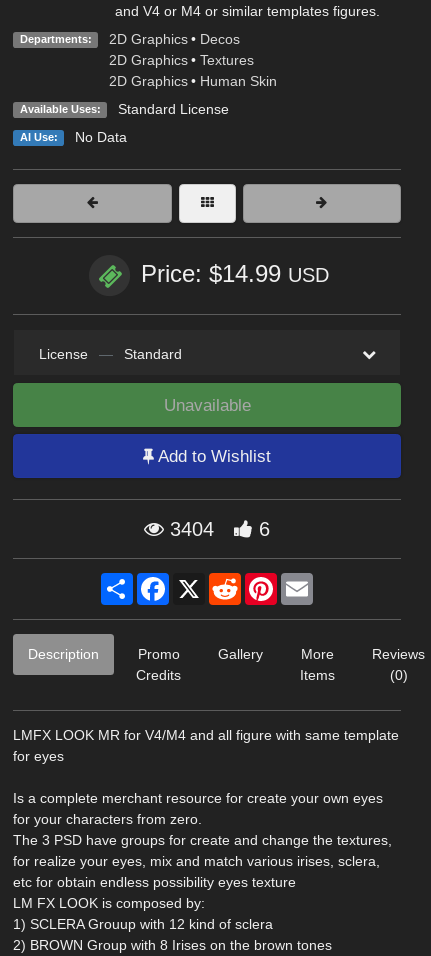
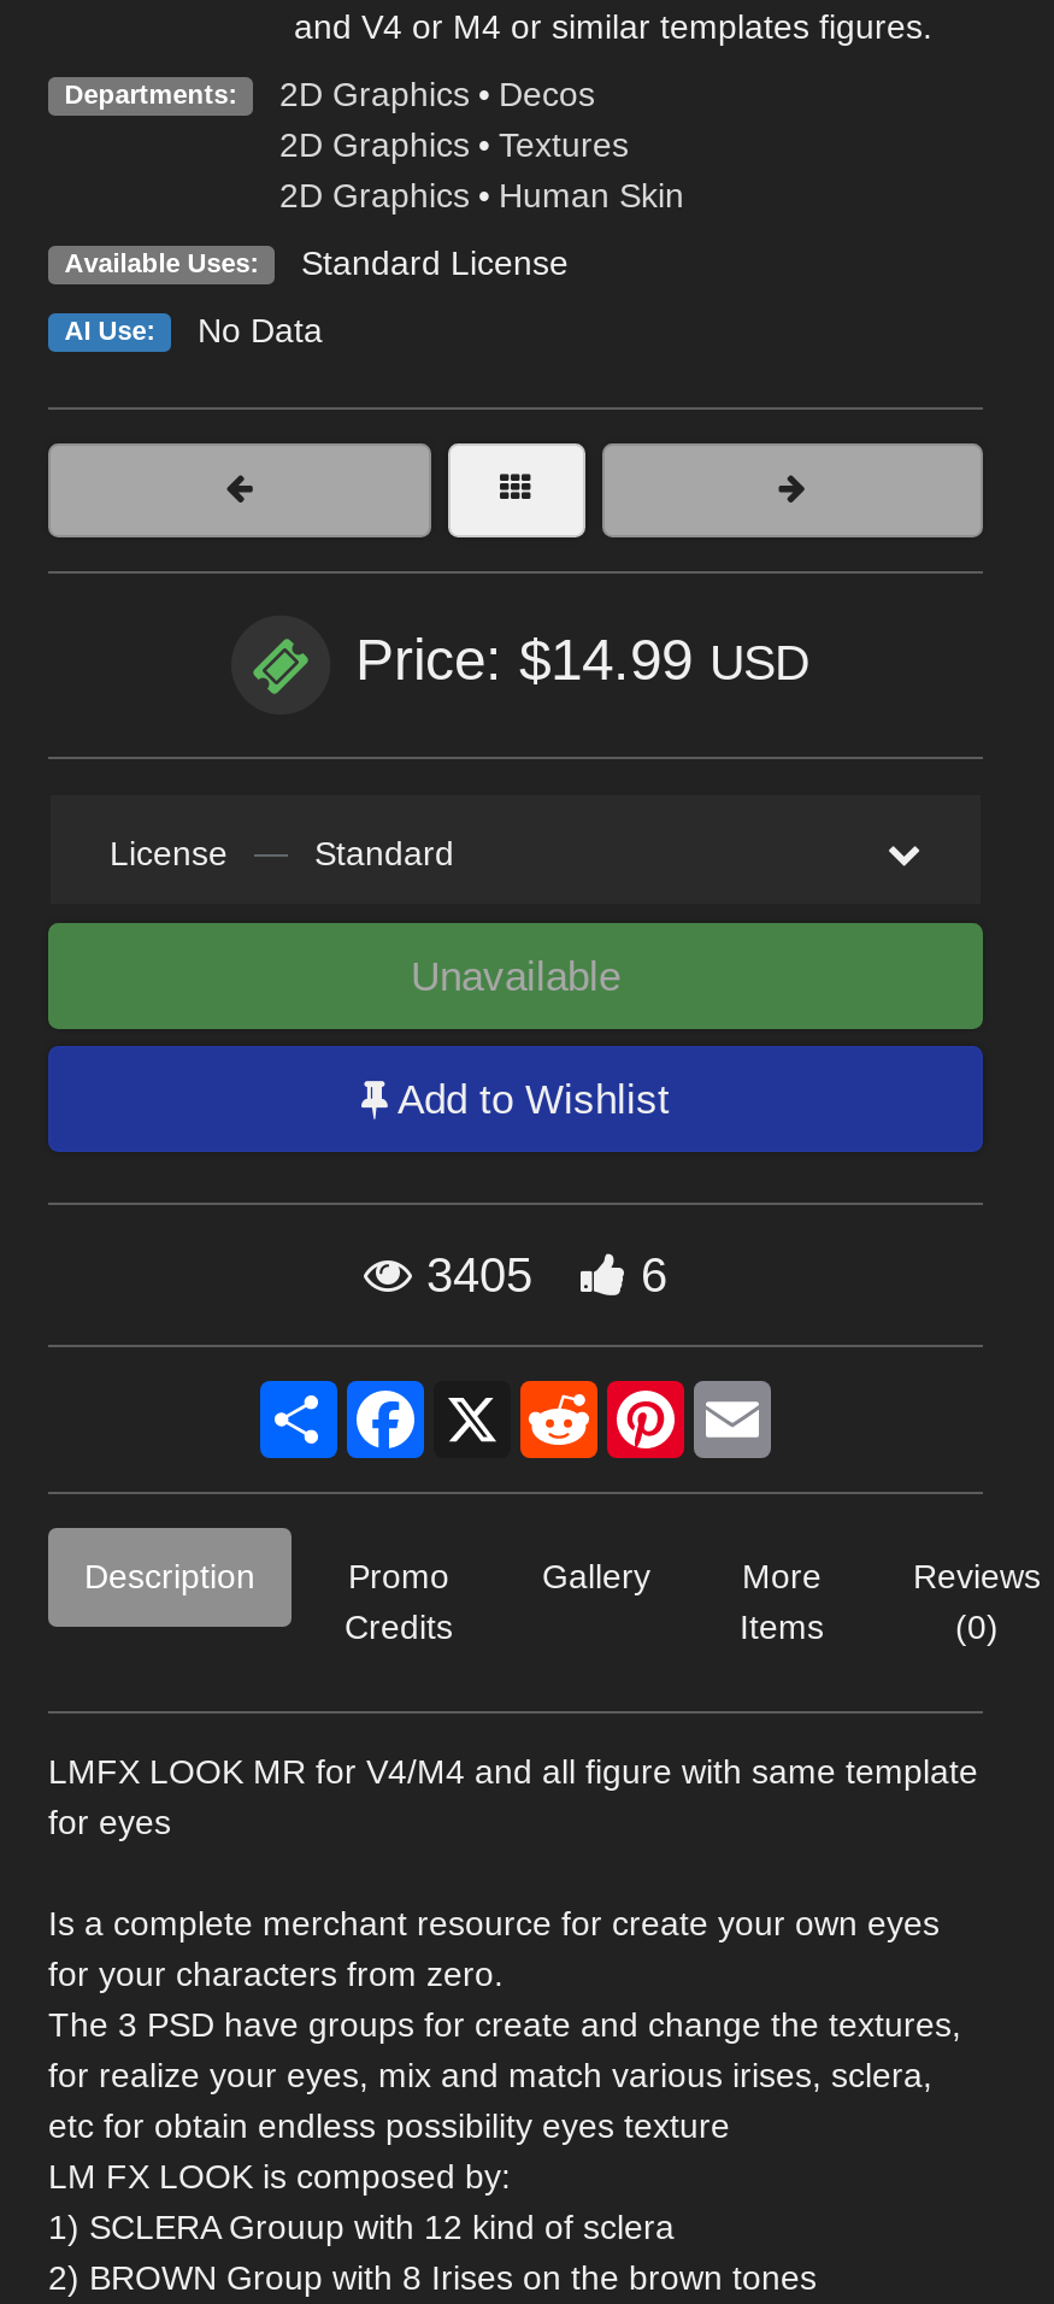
[164,518,270,540] 3404 6 -> [412,1249,667,1302] 3405 6

